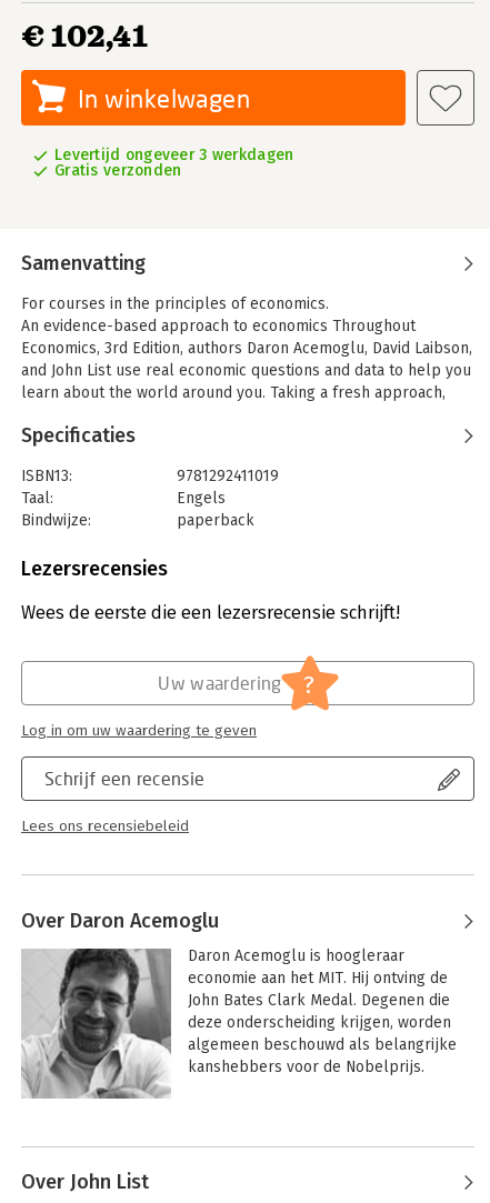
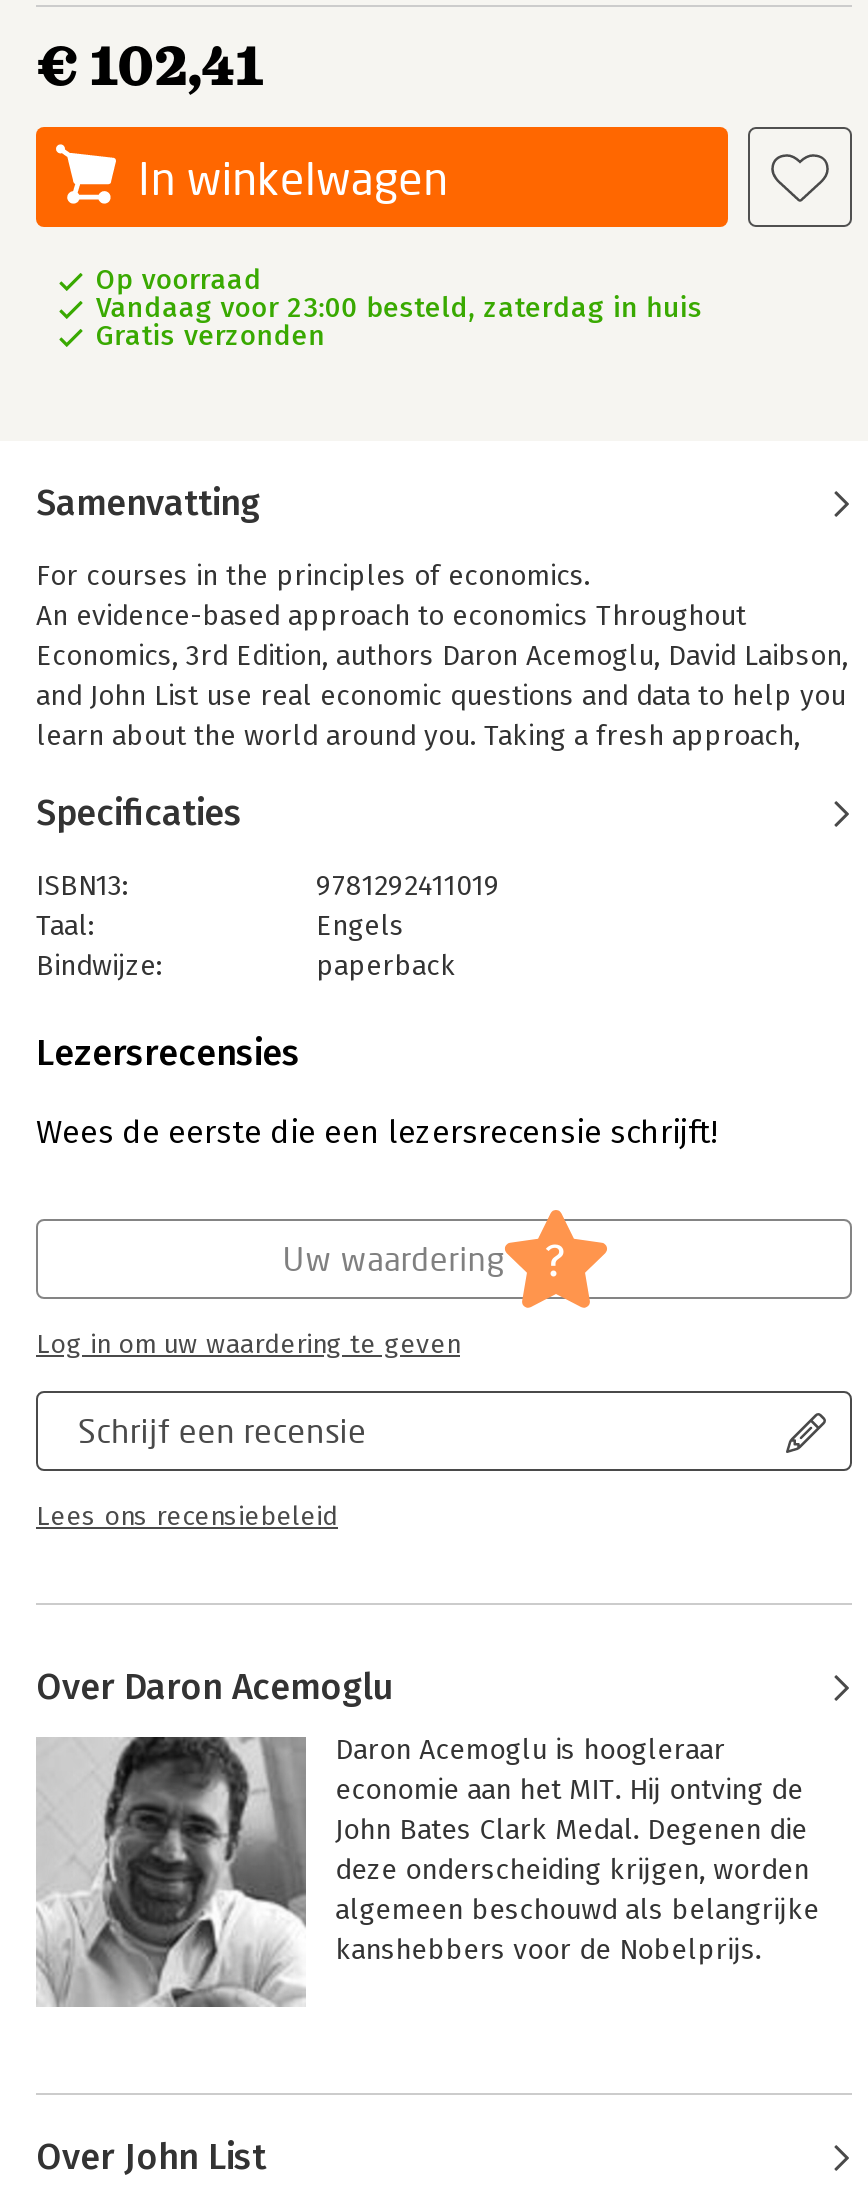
[54,146,294,164] Levertijd ongeveer 3 werkdagen -> [96,263,703,325] Op voorraad | Vandaag voor 23:00 besteld, zaterdag in huis

